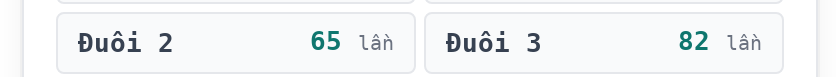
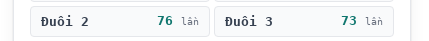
[310,26,542,57] 65 lần Đuôi 3 -> [157,13,273,28] 76 lần Đuôi 3
[678,26,762,56] 82 lần -> [341,13,383,28] 73 lần

